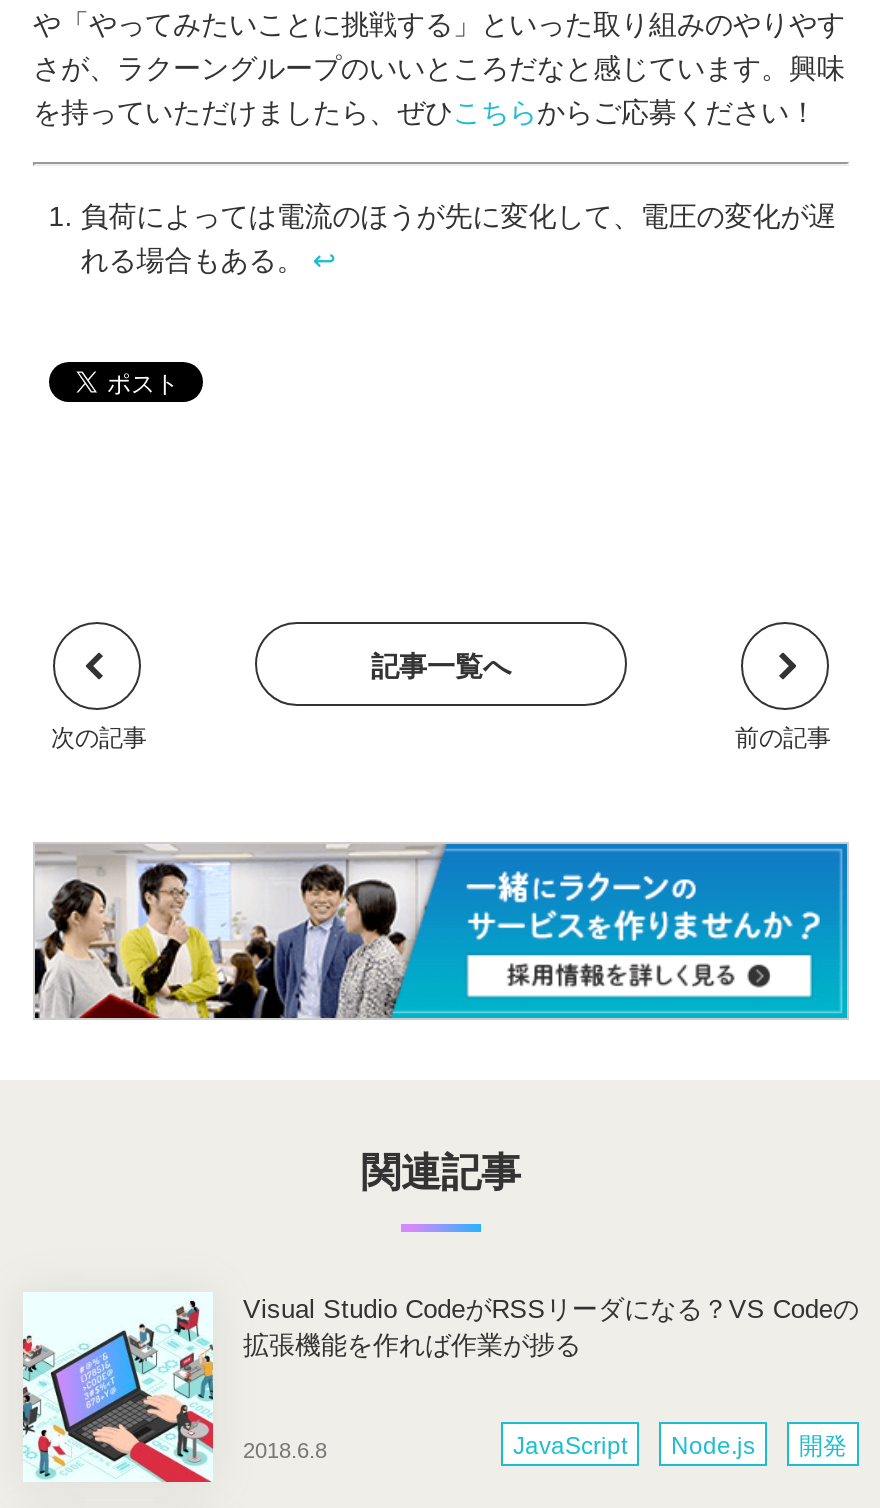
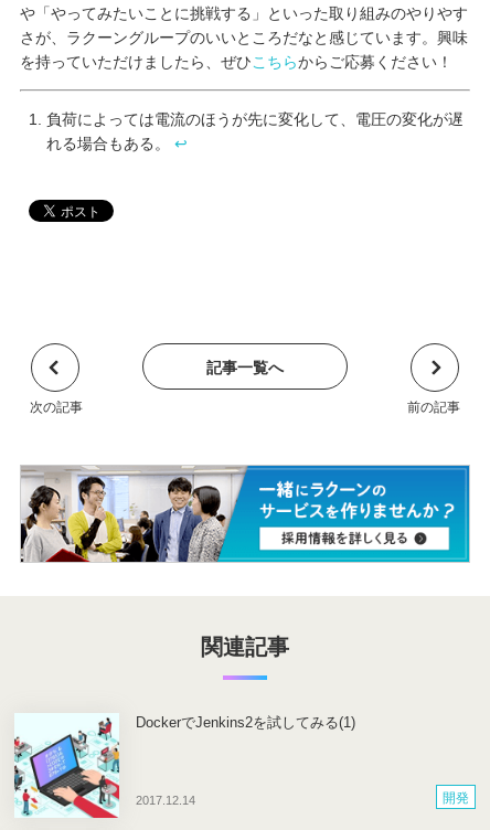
[243,1294,859,1460] Visual Studio CodeがRSSリーダになる？VS Codeの | 拡張機能を作れば作業が捗る | JavaScript | Node.js -> [136,714,355,730] DockerでJenkins2を試してみる(1)
[243,1438,327,1462] 2018.6.8 -> [136,793,195,807] 2017.12.14

